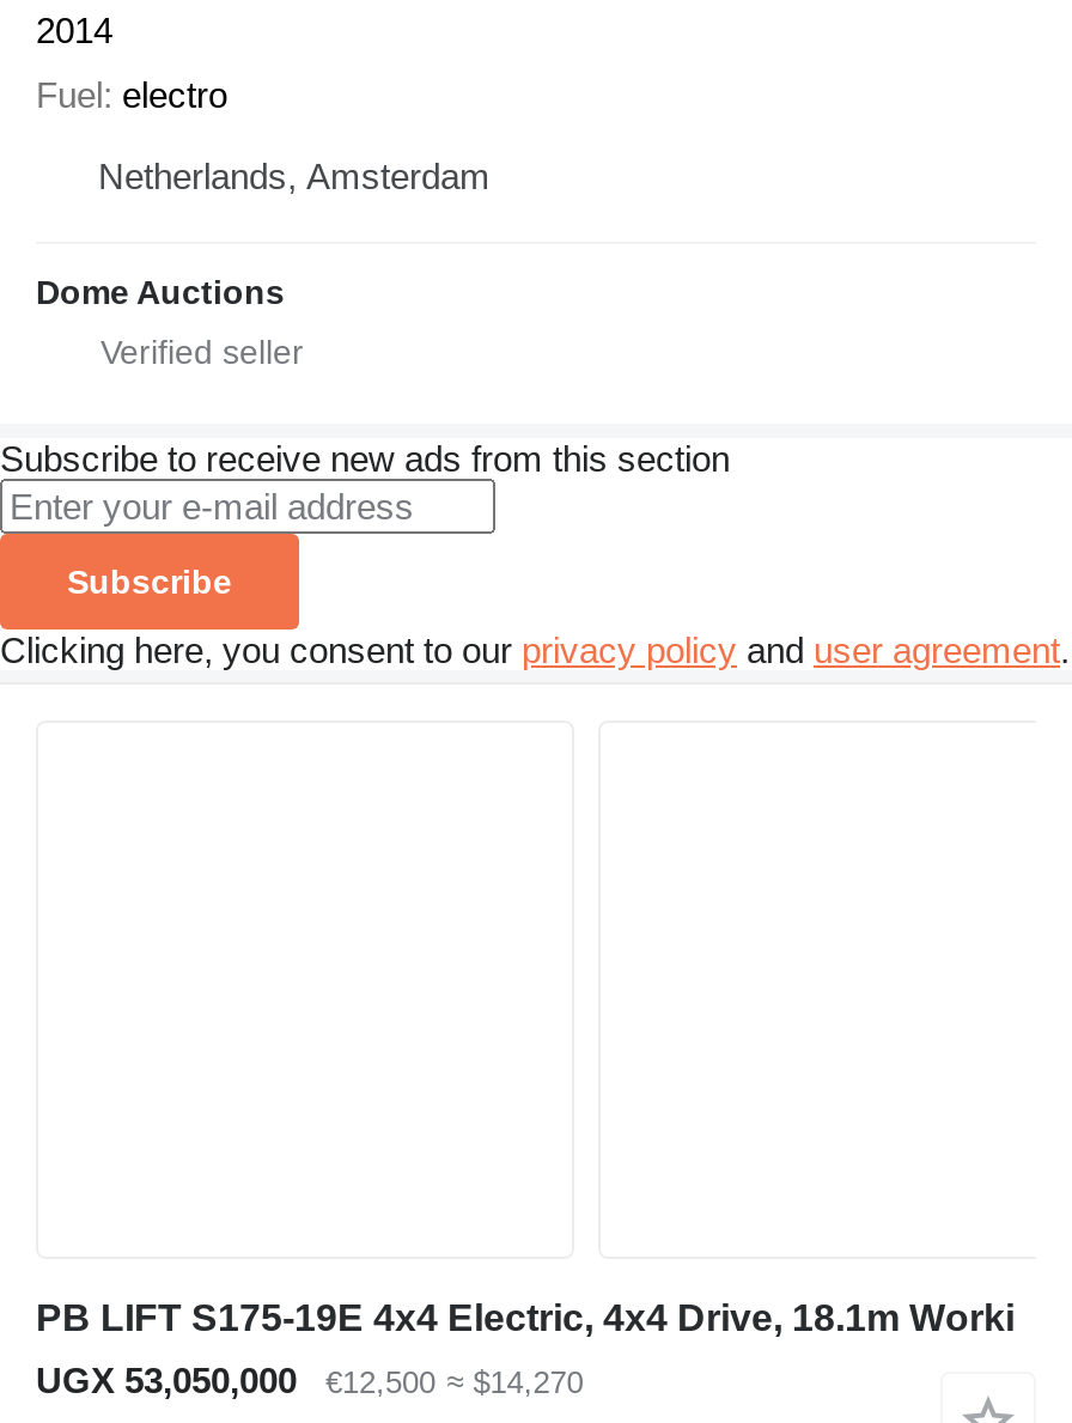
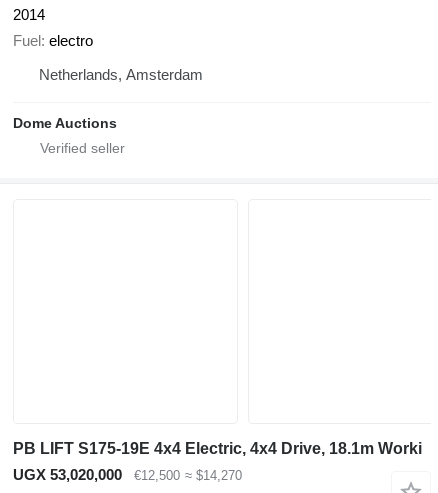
[0,437,1070,669] Subscribe to receive new ads from this section | Subscribe | Clicking here, you consent to our privacy policy and user agreement. -> none
[36,1358,297,1399] UGX 53,050,000 -> [13,466,122,483] UGX 53,020,000

